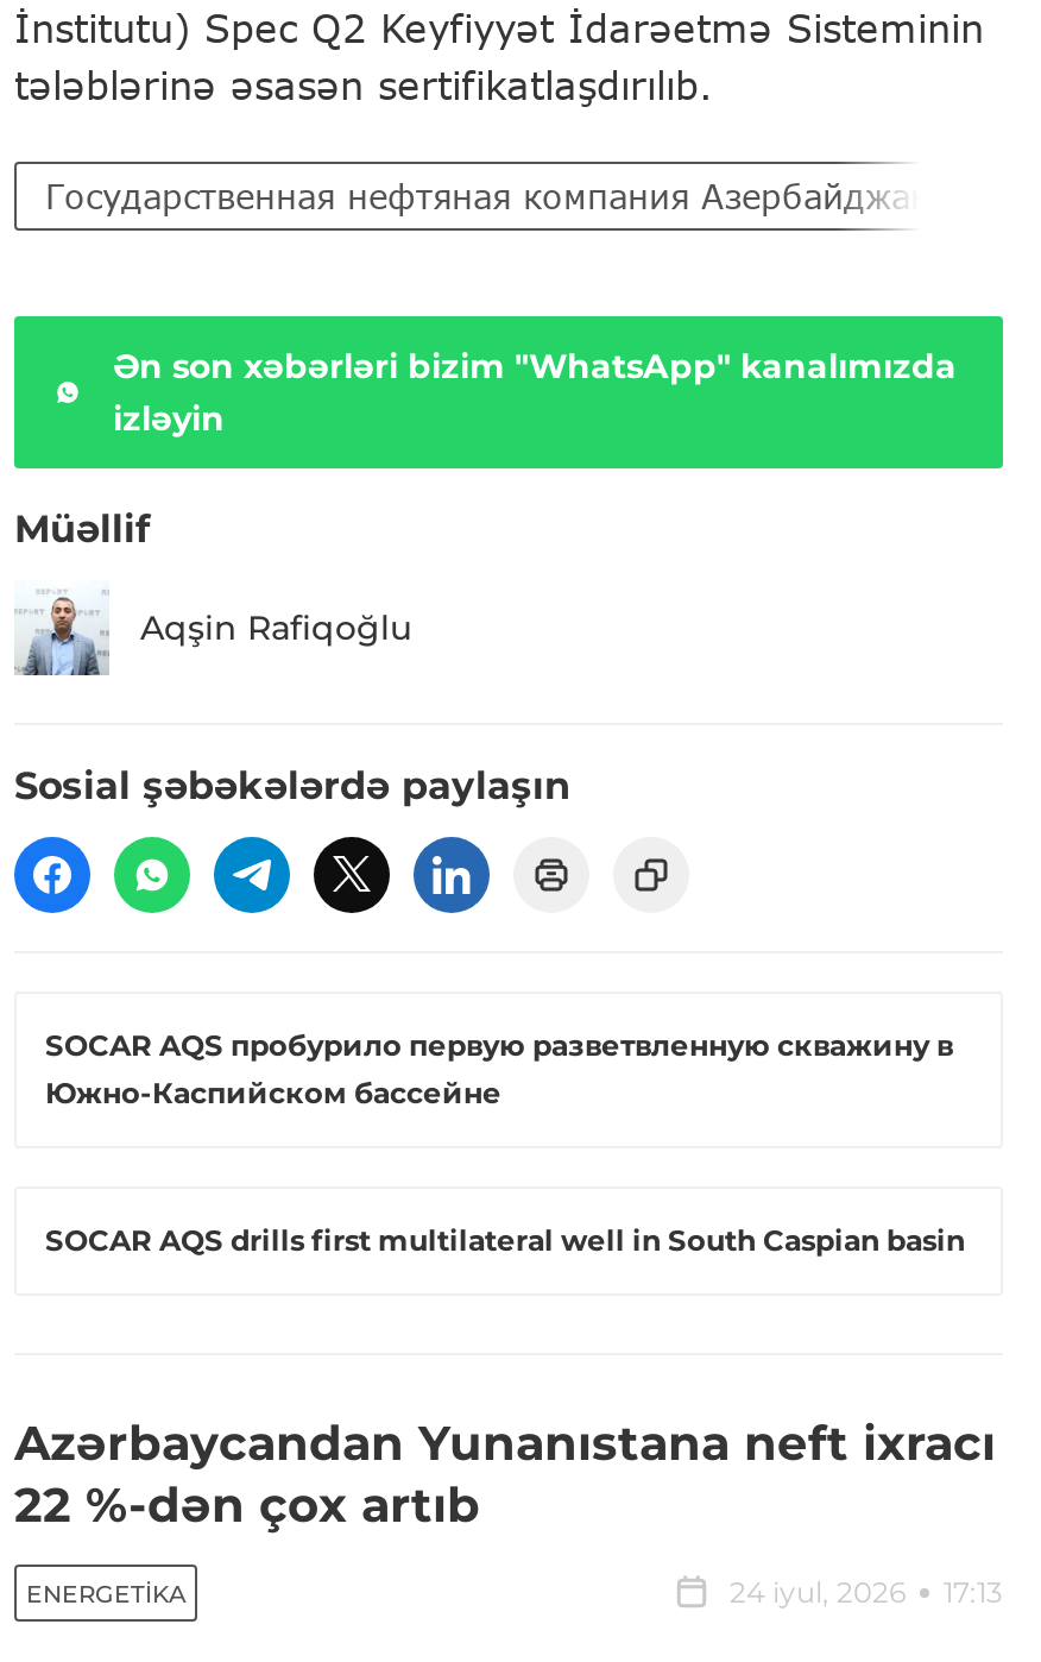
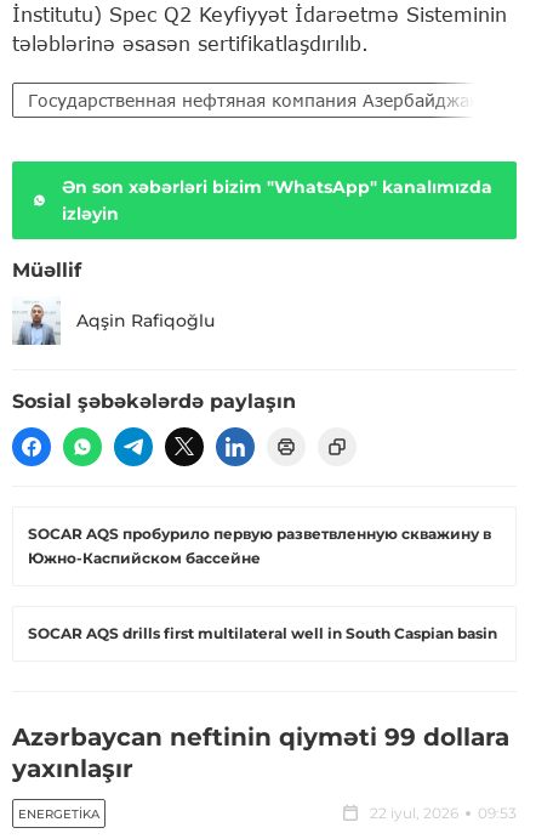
[14,1416,996,1535] Azərbaycandan Yunanıstana neft ixracı | 22 %-dən çox artıb -> [12,723,509,784] Azərbaycan neftinin qiyməti 99 dollara | yaxınlaşır
[730,1575,1003,1611] 24 iyul, 2026 | 17:13 -> [370,804,517,822] 22 iyul, 2026 | 09:53

